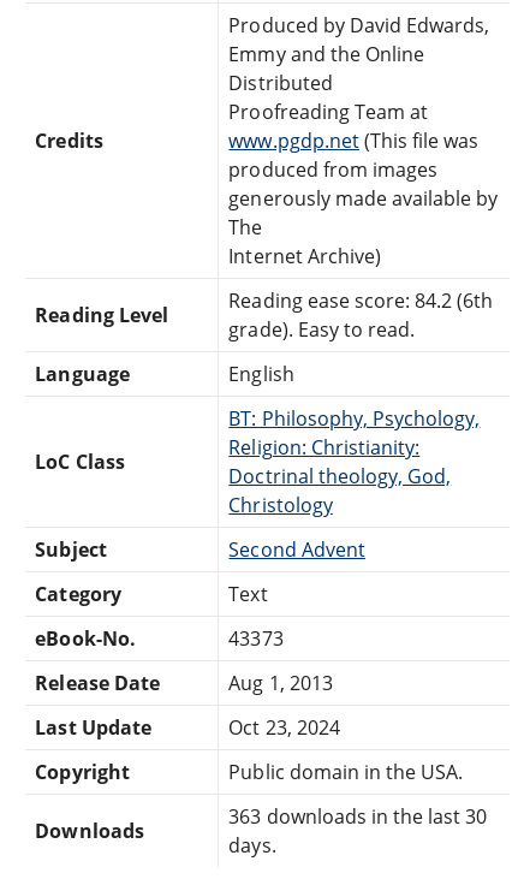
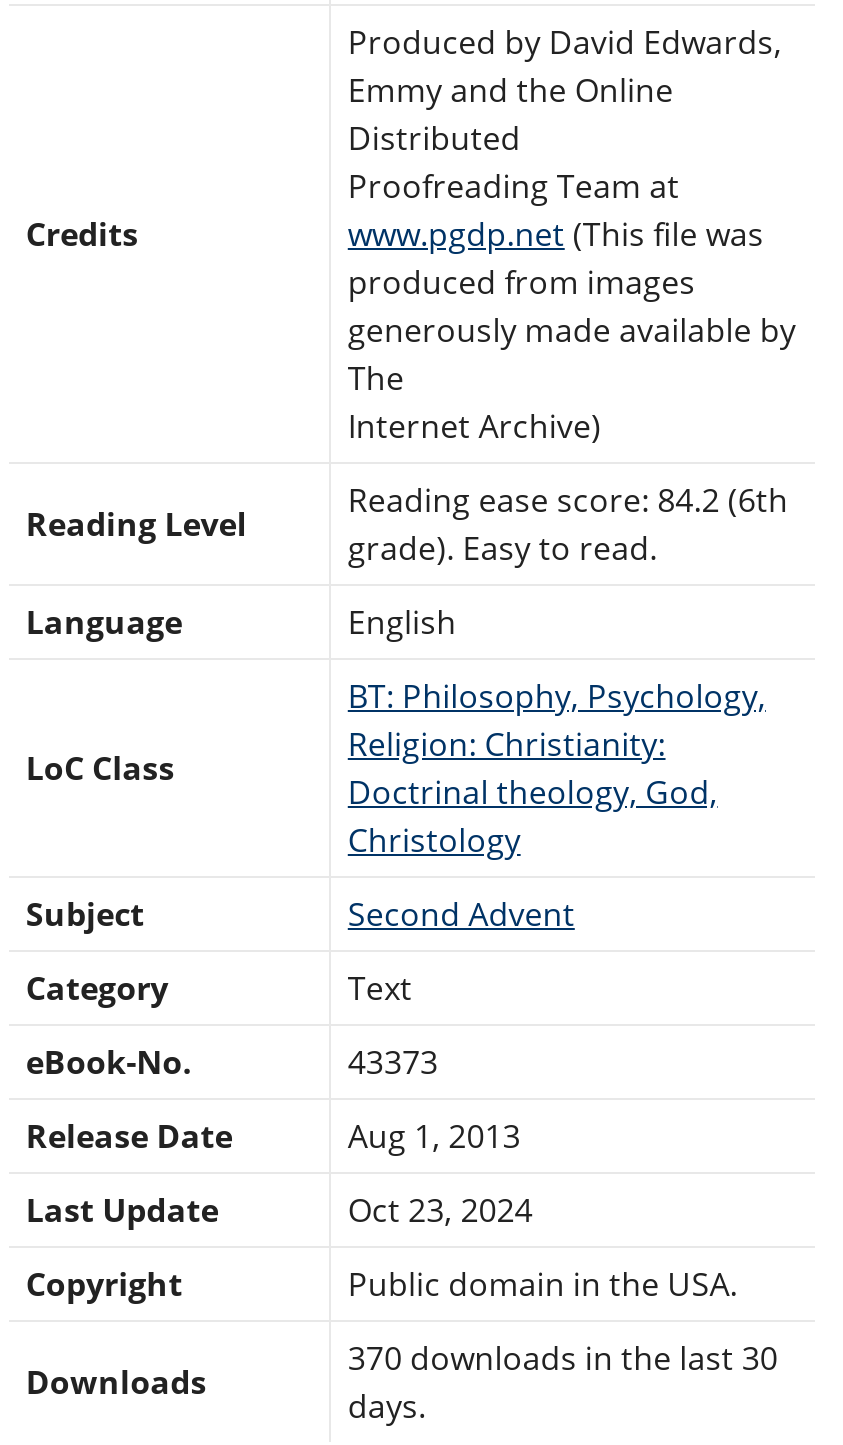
[229,803,487,829] 363 downloads in the last 30 -> [348,1335,778,1379] 370 downloads in the last 30

